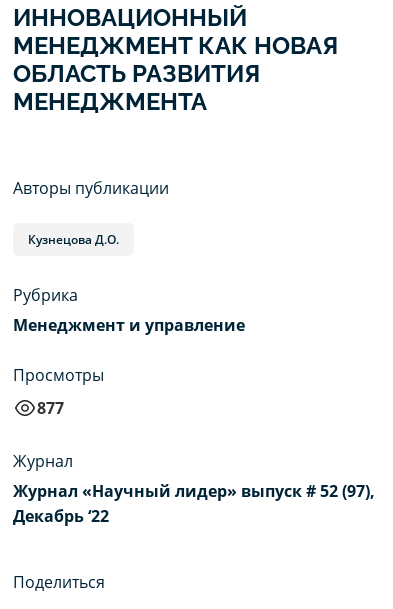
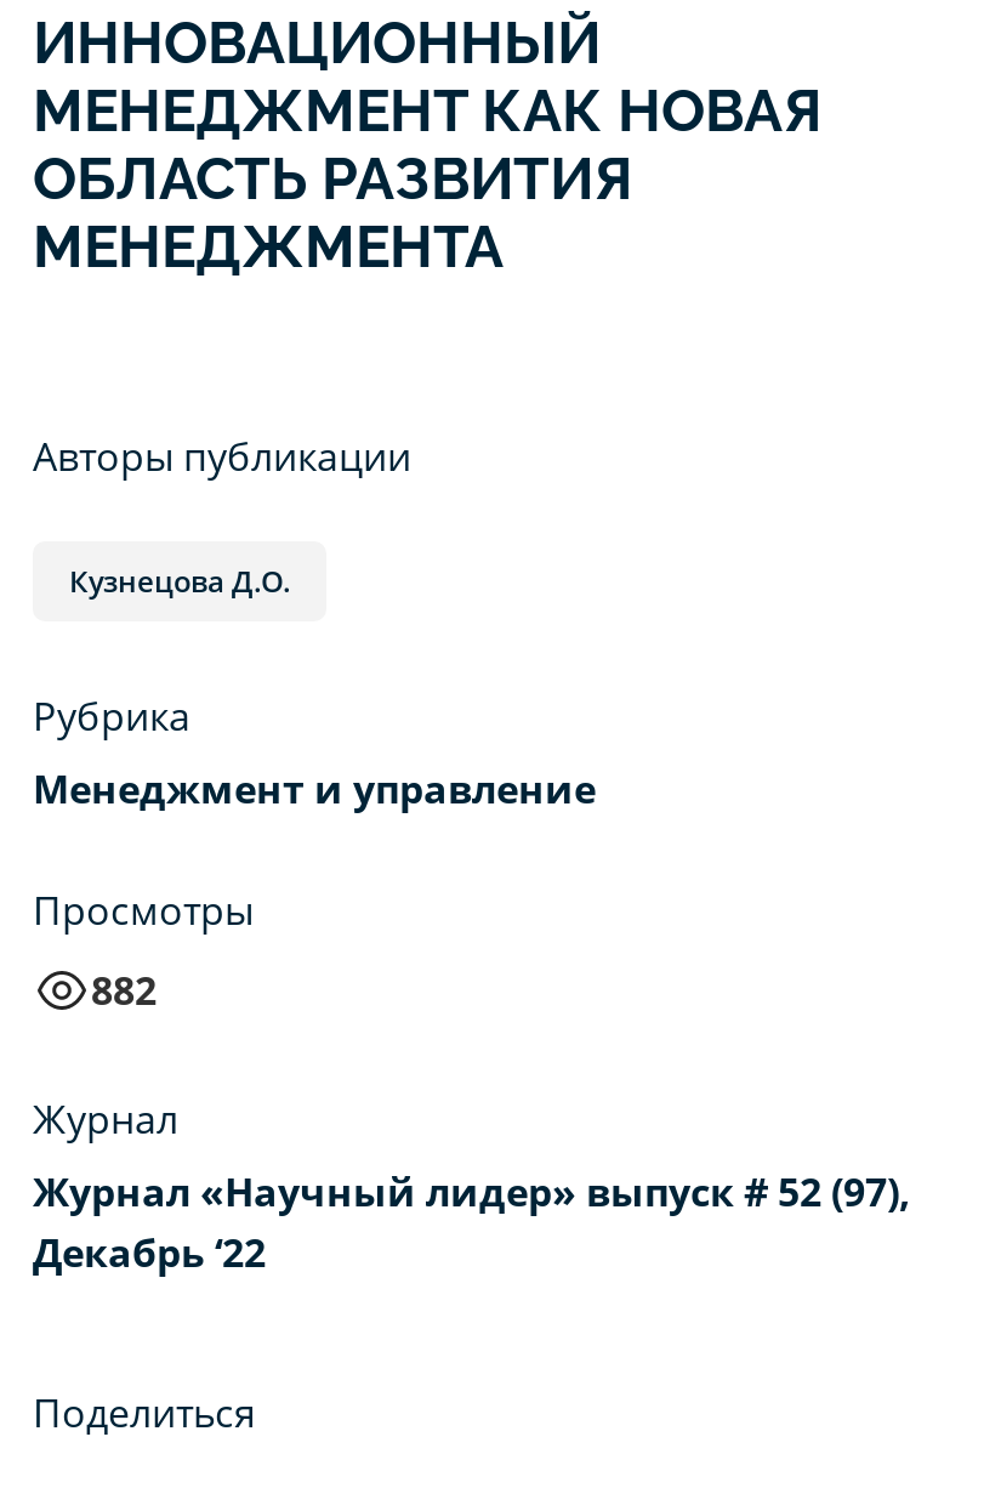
[37,397,64,419] 877 -> [91,964,157,1017] 882

